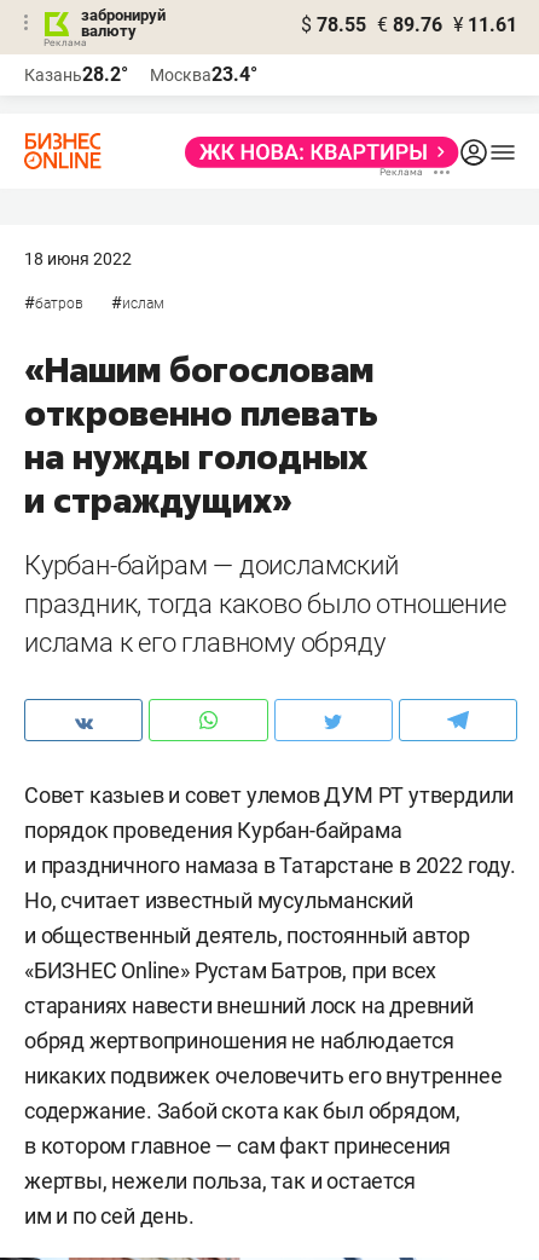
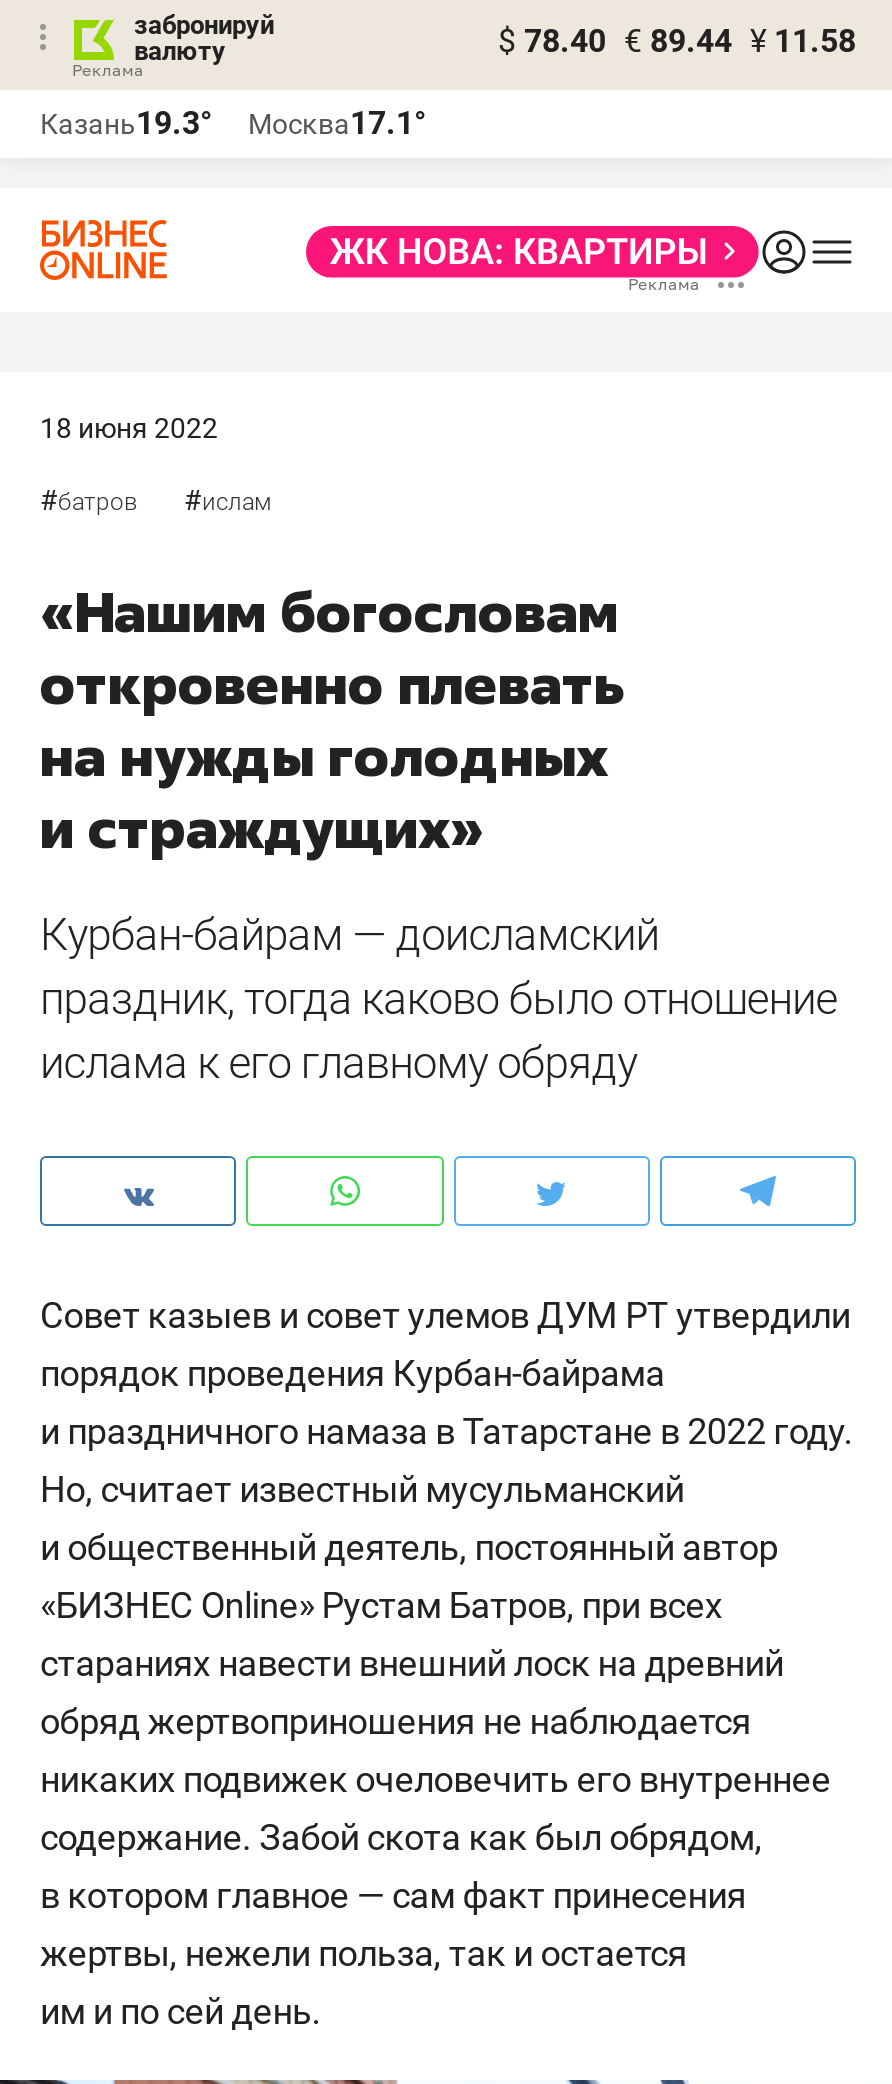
[301,13,517,36] $ 78.55 € 89.76 ¥ 11.61 -> [498,22,856,60] $ 78.40 € 89.44 ¥ 11.58
[24,63,128,86] Казань28.2° -> [40,104,212,142] Казань19.3°
[150,63,257,86] Москва23.4° -> [248,104,426,142] Москва17.1°

